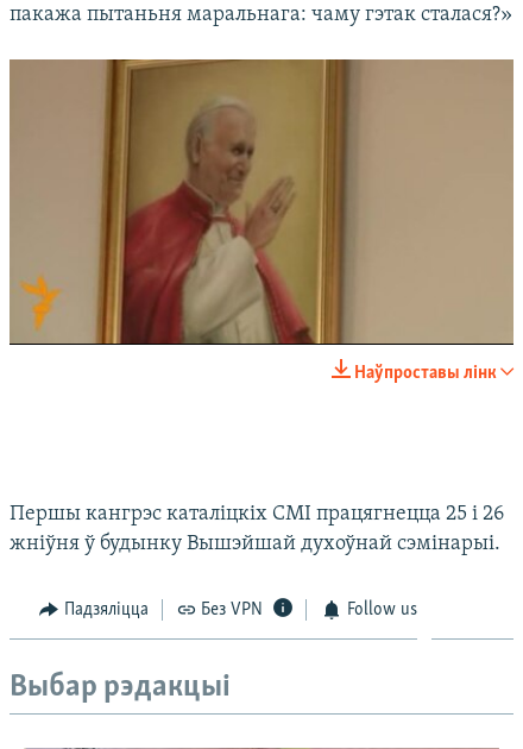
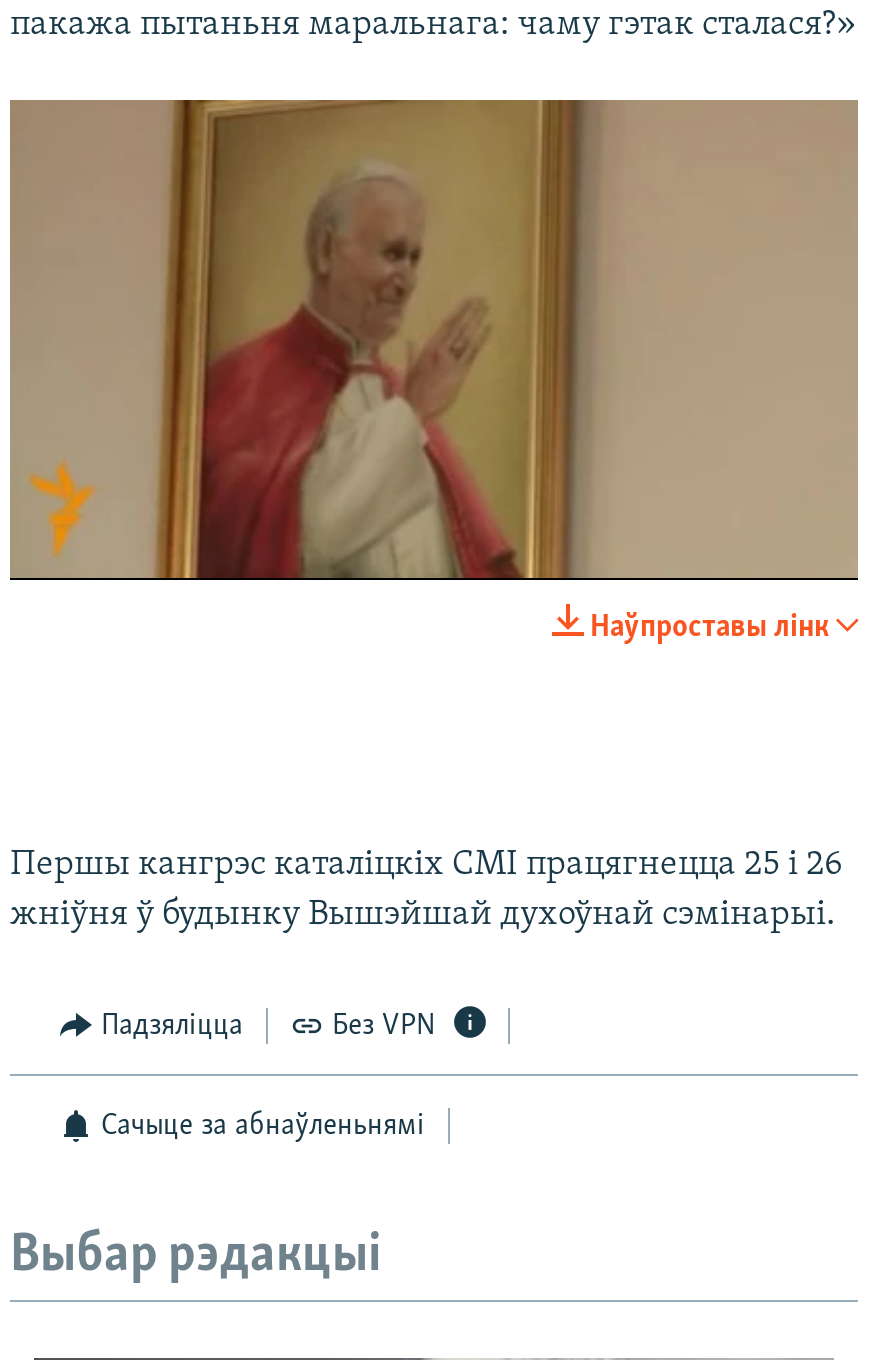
[346,600,417,619] Follow us -> [101,1109,425,1141] Сачыце за абнаўленьнямі

